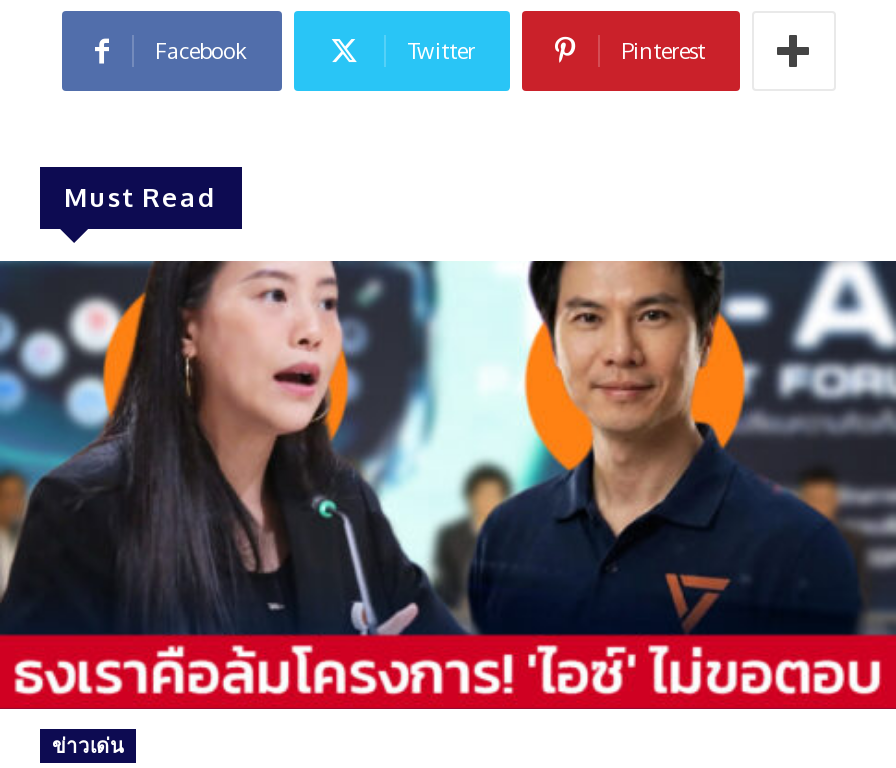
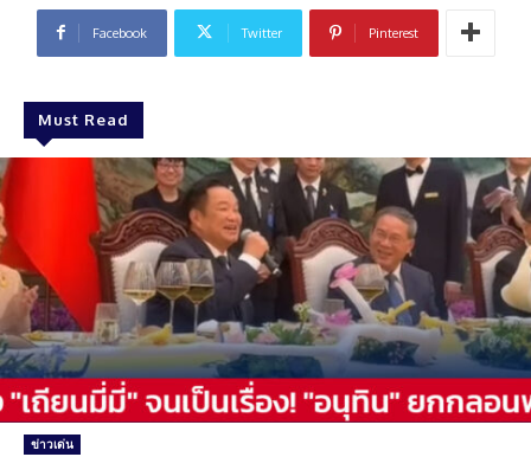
[6,258,890,710] [image] -> [4,156,527,423] [image]

